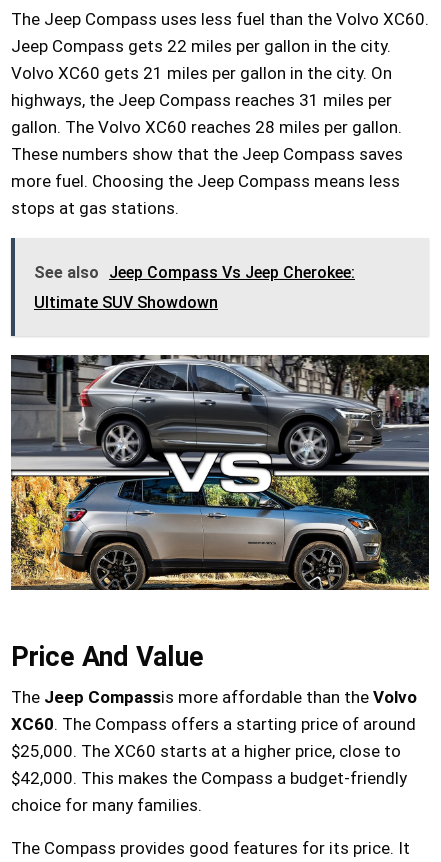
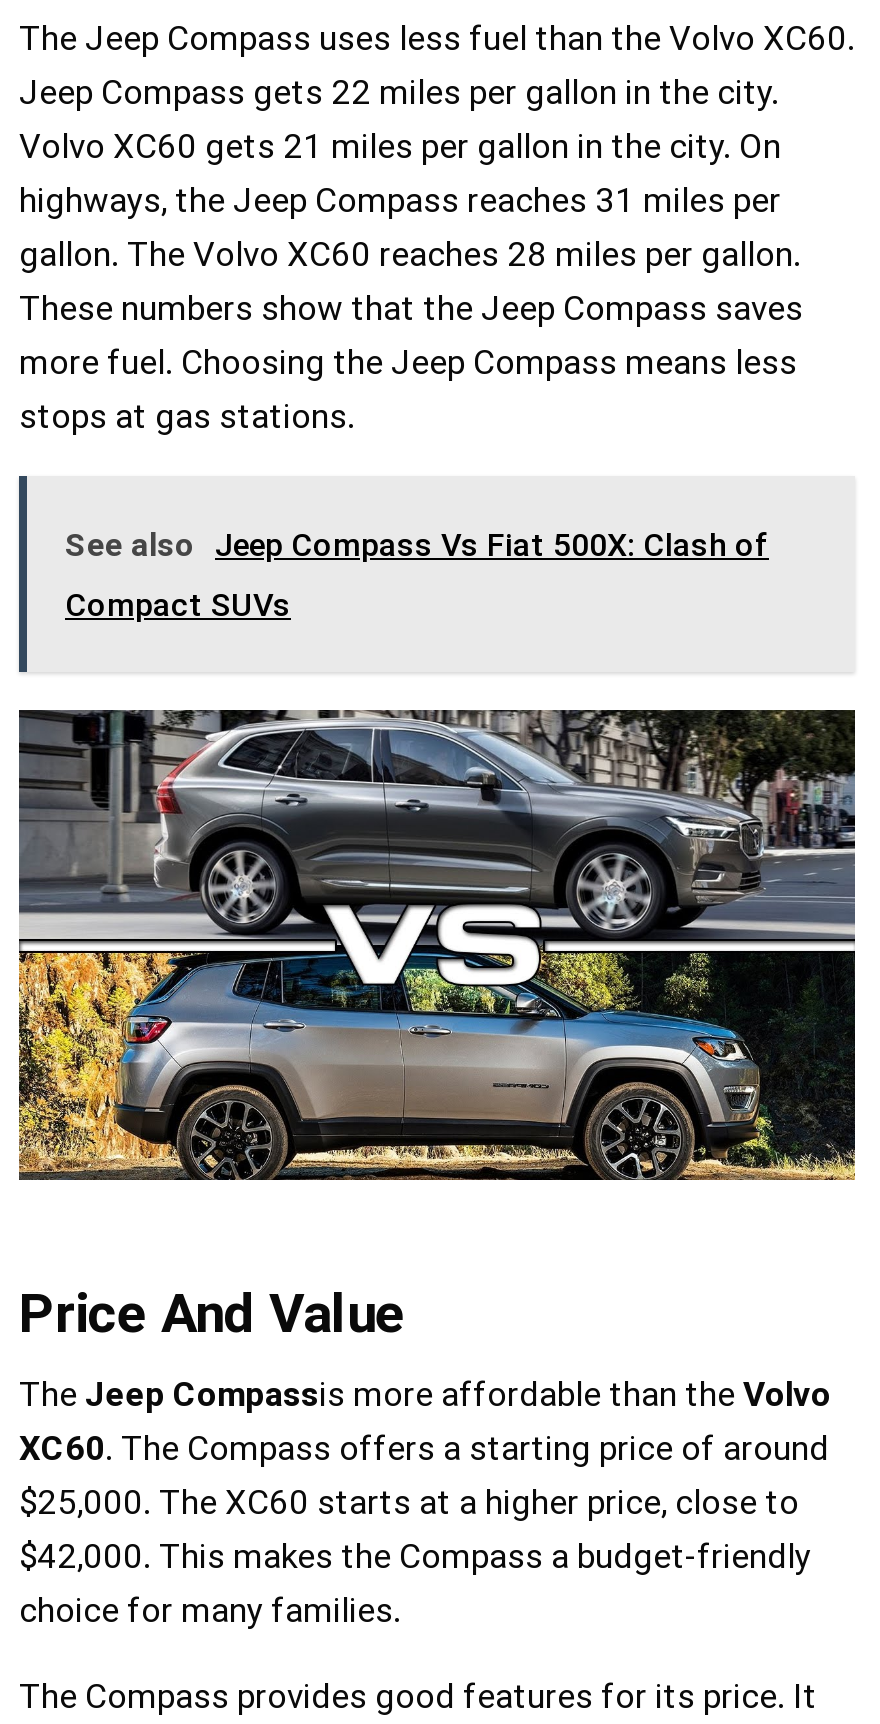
[34,262,355,281] See also Jeep Compass Vs Jeep Cherokee: -> [65,525,769,563] See also Jeep Compass Vs Fiat 500X: Clash of
[34,292,218,311] Ultimate SUV Showdown -> [65,585,291,623] Compact SUVs

